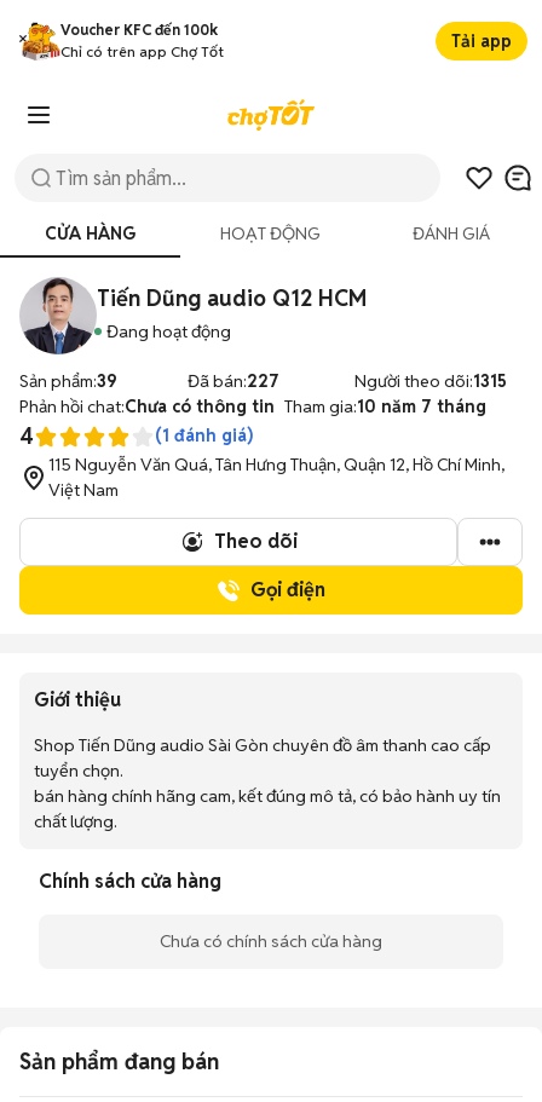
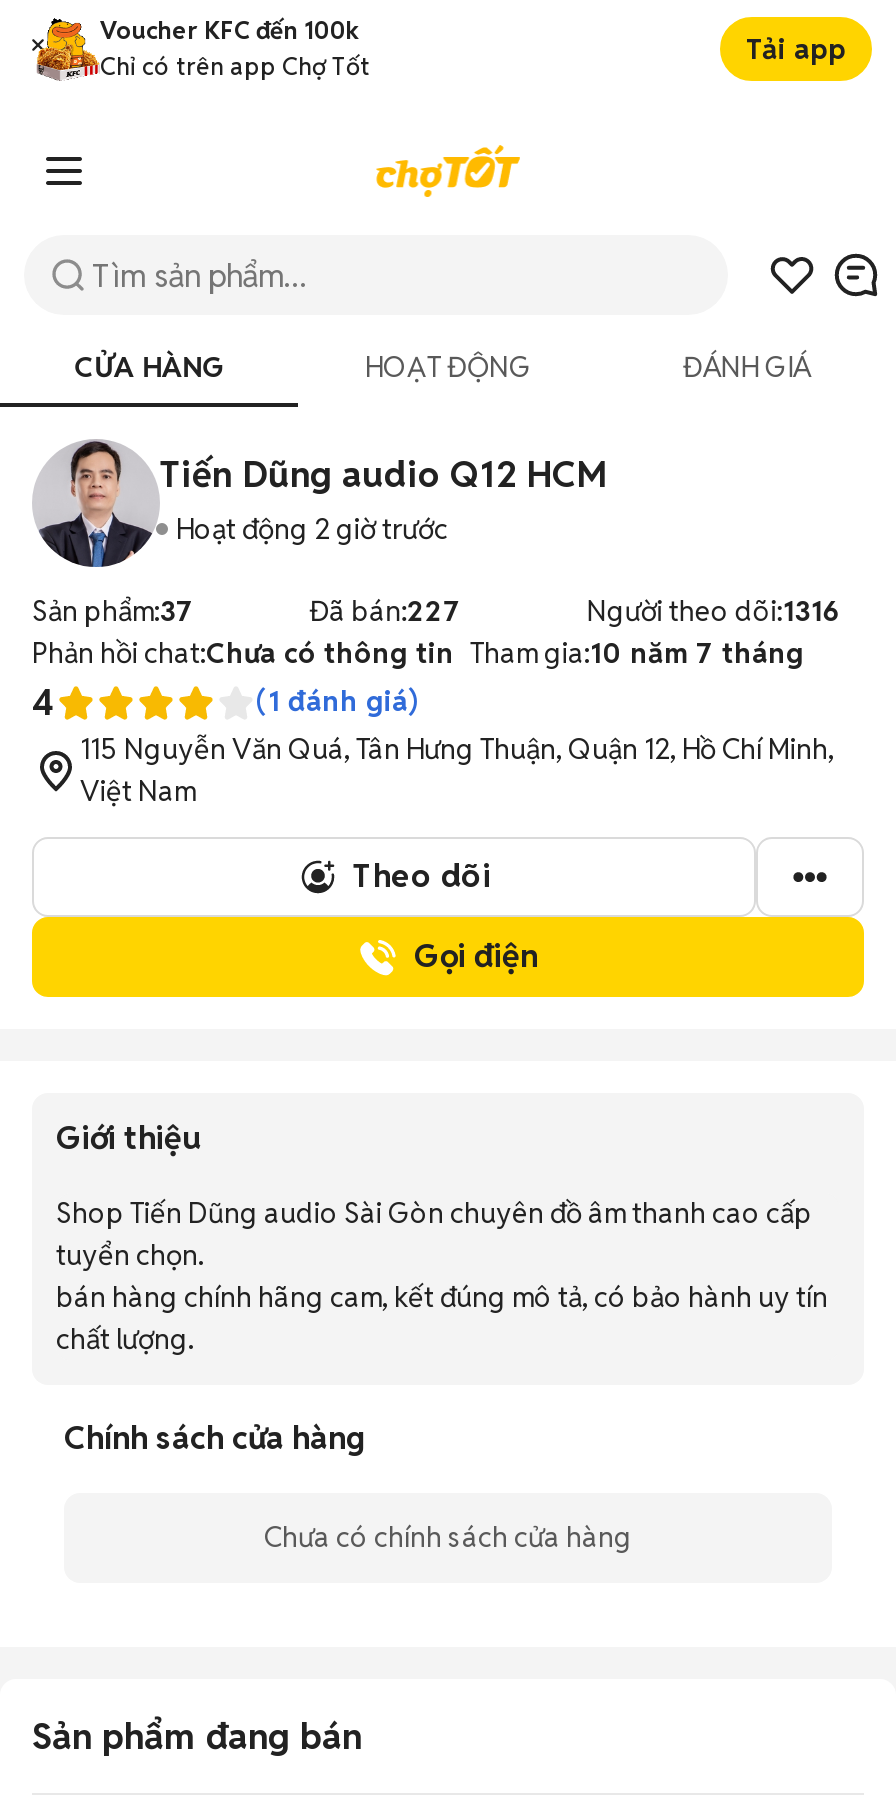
[106,321,231,342] Đang hoạt động -> [176,511,448,547] Hoạt động 2 giờ trước
[19,370,117,392] Sản phẩm:39 -> [32,593,194,629] Sản phẩm:37
[355,370,507,392] Người theo dõi:1315 -> [587,593,841,629] Người theo dõi:1316

